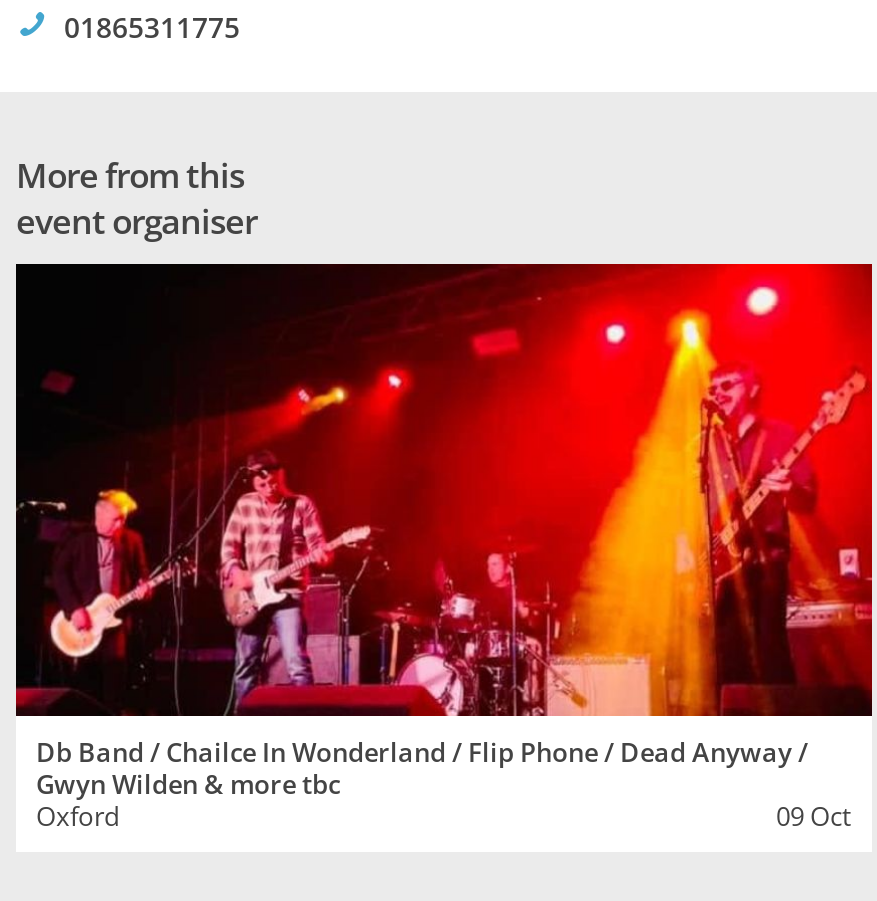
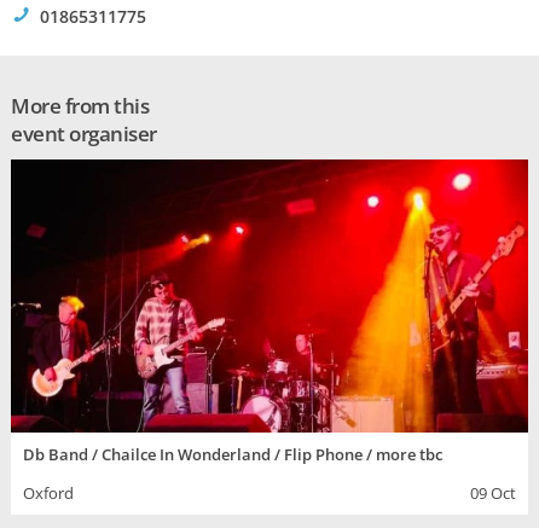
[36,735,808,803] Db Band / Chailce In Wonderland / Flip Phone / Dead Anyway / | Gwyn Wilden & more tbc -> [23,444,442,466] Db Band / Chailce In Wonderland / Flip Phone / more tbc

